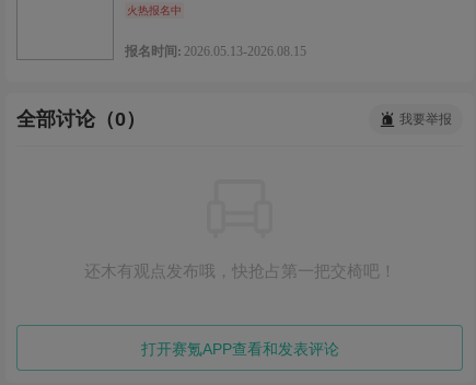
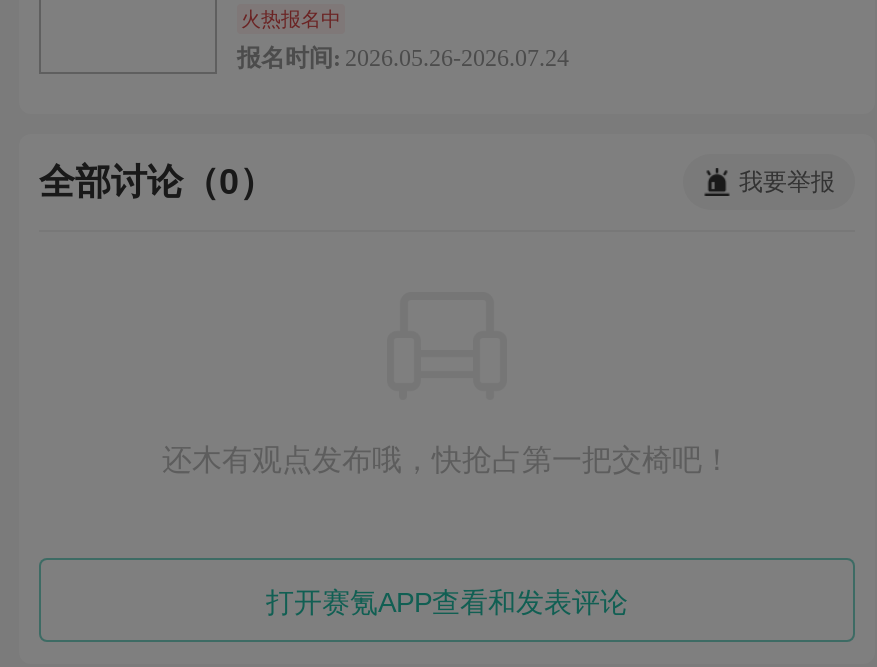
[125,44,306,59] 报名时间: 2026.05.13-2026.08.15 -> [237,44,569,72] 报名时间: 2026.05.26-2026.07.24

